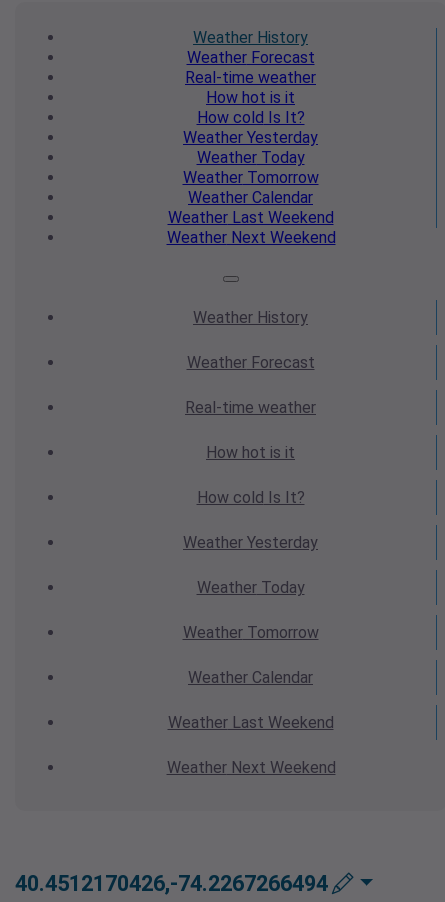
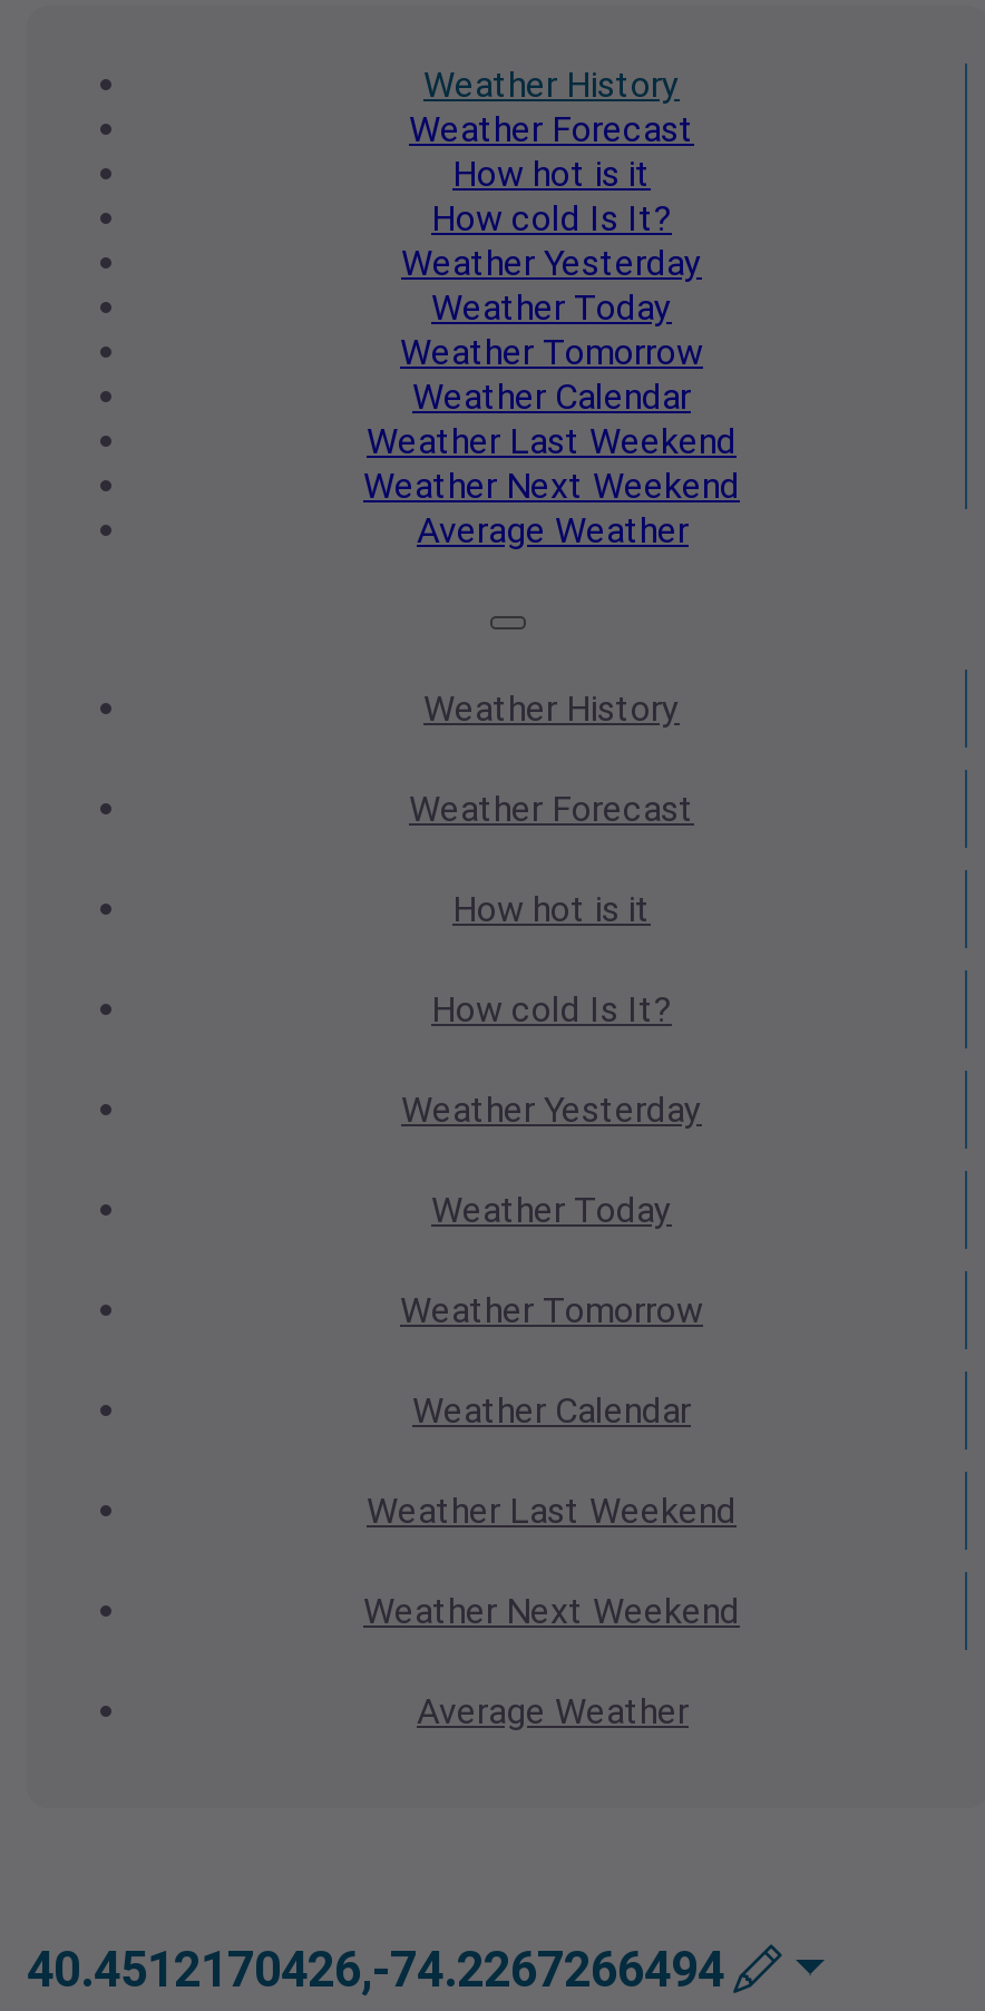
[185,68,316,87] Real-time weather -> none
moved [166,88,335,247] -> [363,153,740,507]: How hot is it | How cold Is It? | Weather Yesterday | Weather Today | Weather Tomorrow | Weather Calendar | Weather Last Weekend | Weather Next Weekend
none -> [417,509,689,552] Average Weather
[185,398,316,417] Real-time weather -> none
moved [166,443,335,777] -> [363,888,740,1632]: How hot is it | How cold Is It? | Weather Yesterday | Weather Today | Weather Tomorrow | Weather Calendar | Weather Last Weekend | Weather Next Weekend
none -> [417,1690,689,1733] Average Weather

